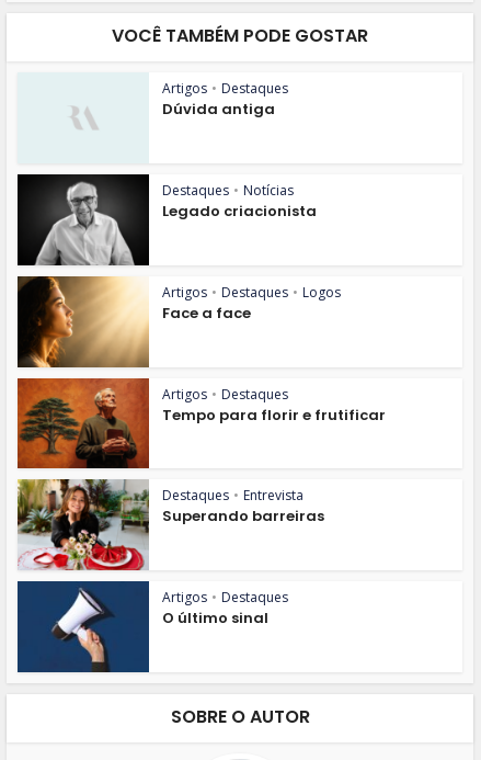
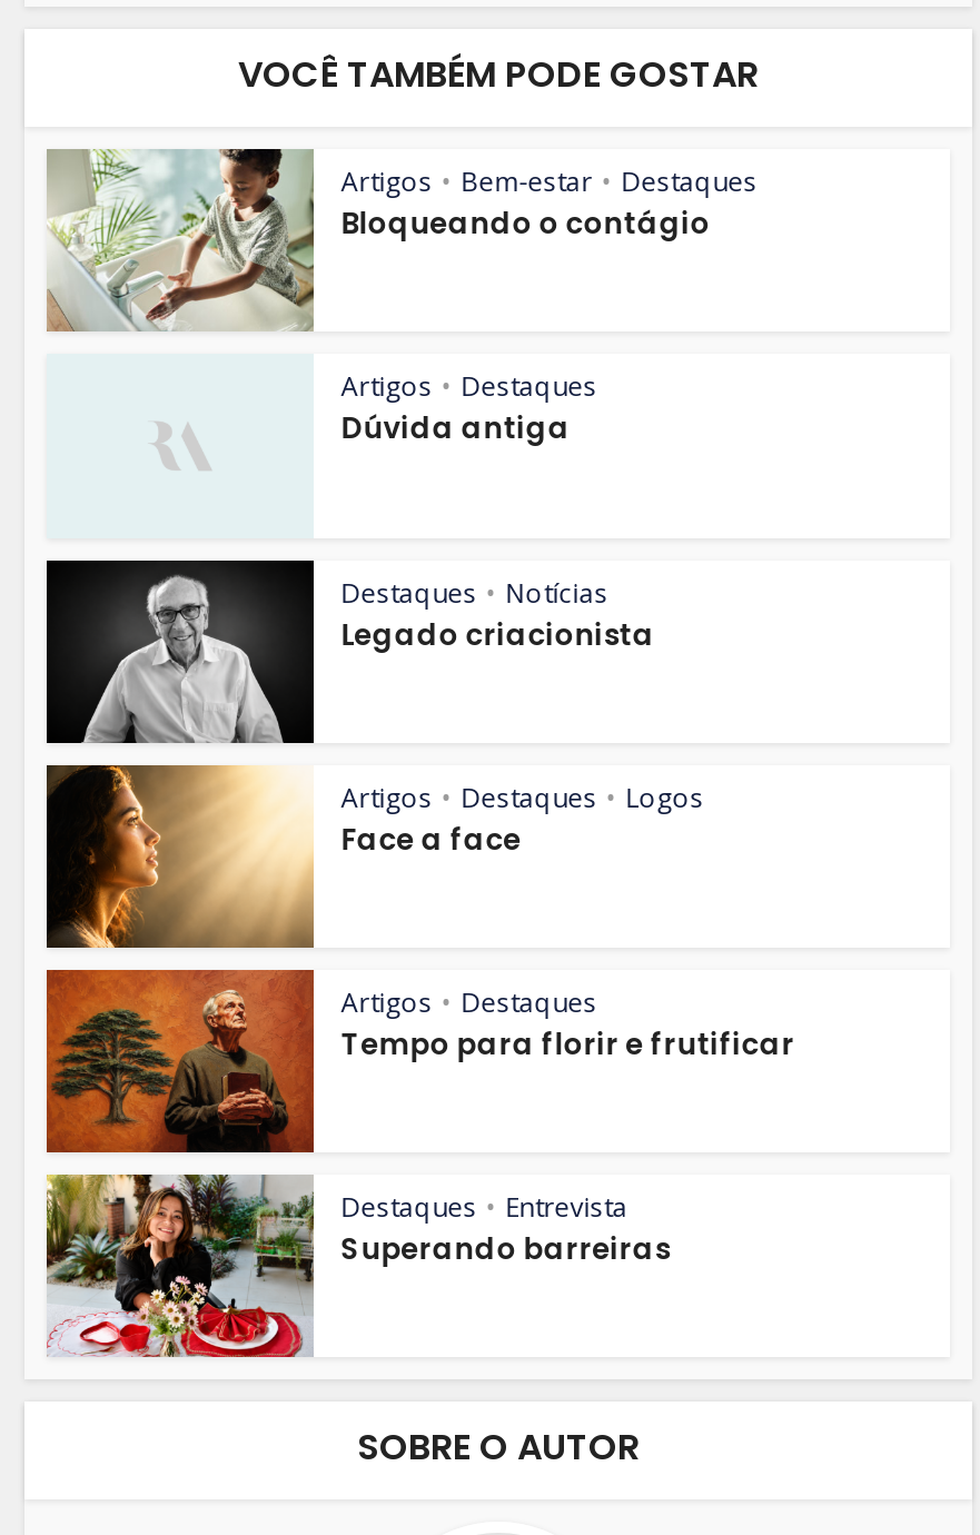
none -> [44,147,757,334] [image] | Artigos • Bem-estar • Destaques | Bloqueando o contágio
moved [19,79,386,527] -> [49,368,795,1270]: [image] | Artigos • Destaques | Dúvida antiga | ... | Destaques • Entrevista | Superando barreiras
[16,580,288,673] [image] | Artigos • Destaques | O último sinal -> none

